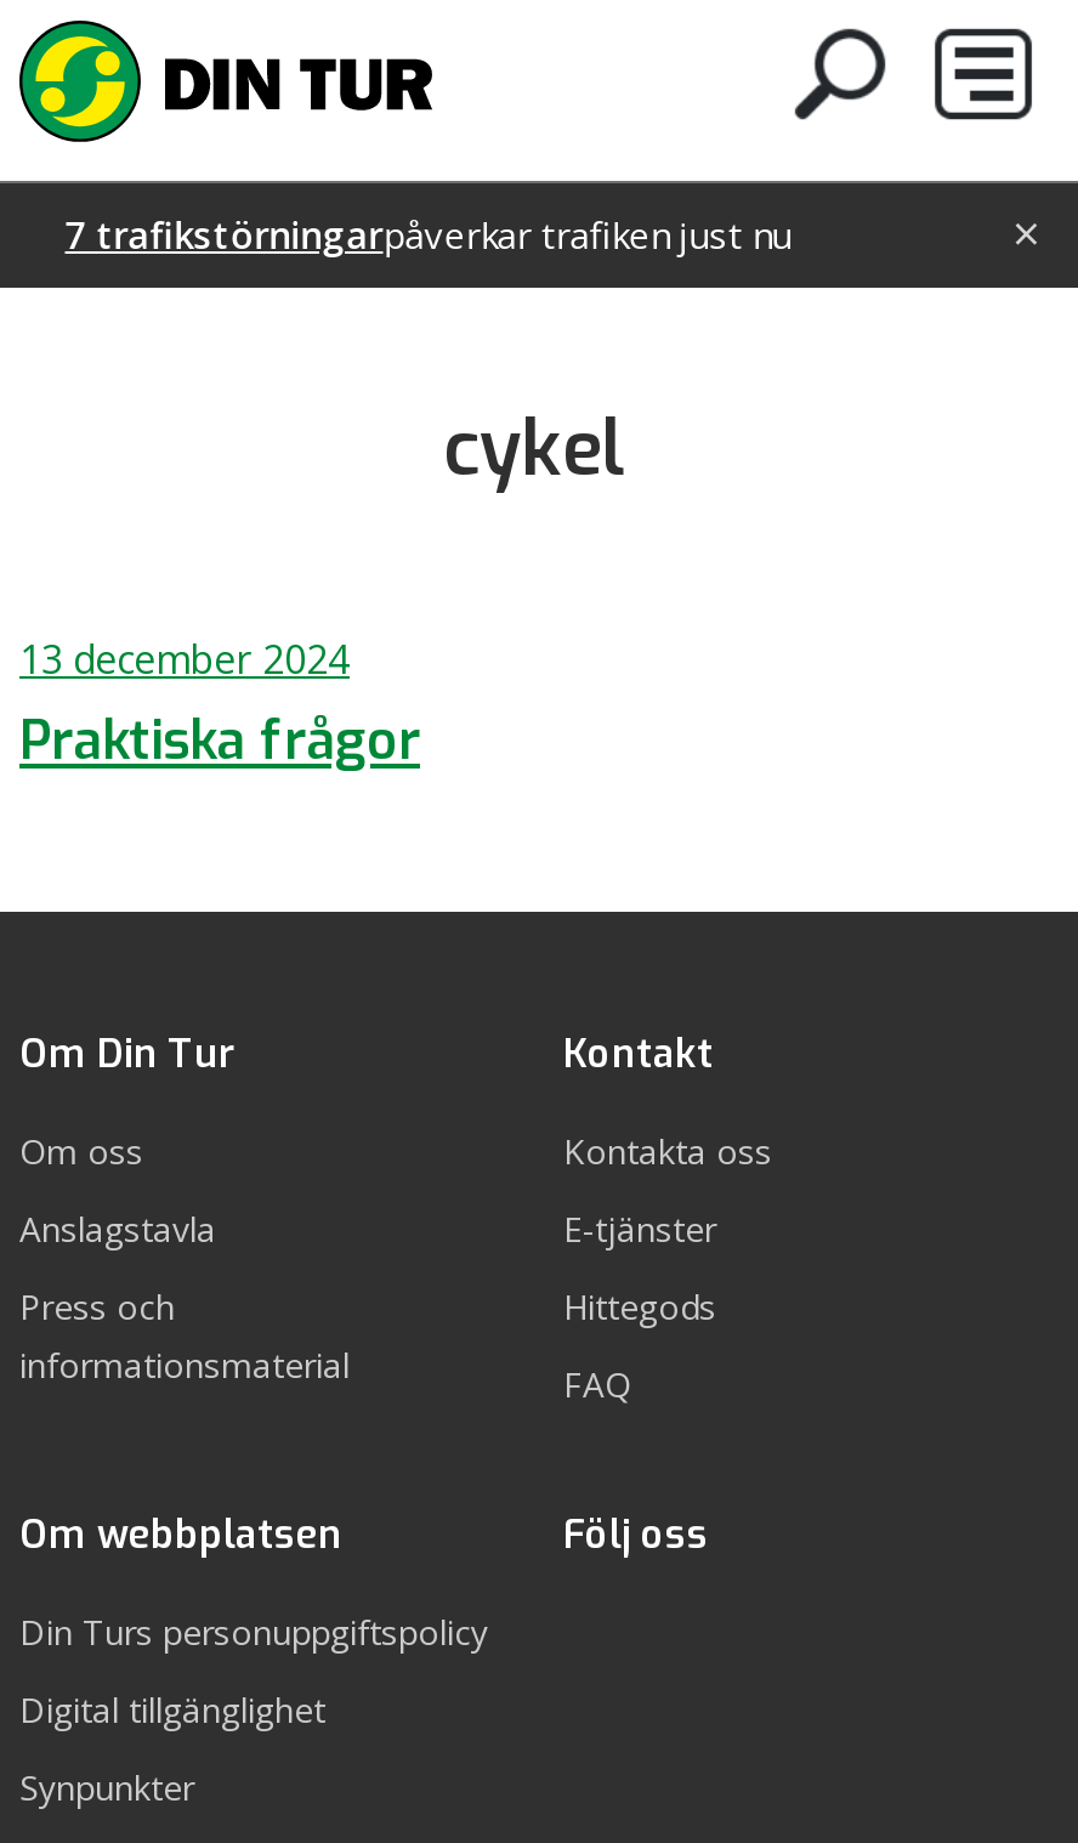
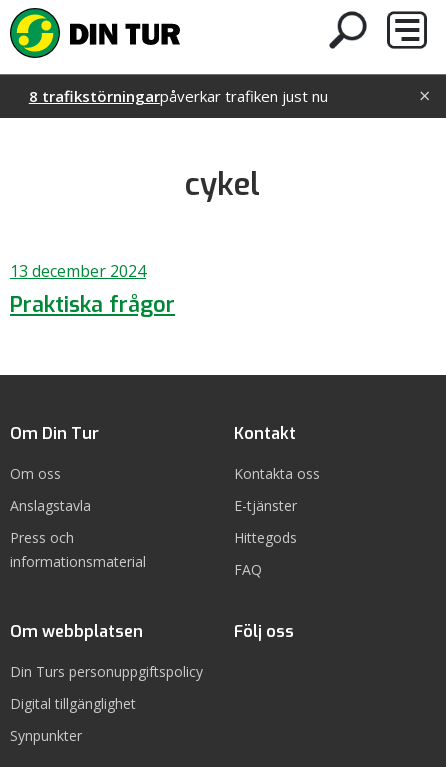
[65,211,791,260] 7 trafikstörningarpåverkar trafiken just nu -> [29,86,328,106] 8 trafikstörningarpåverkar trafiken just nu

